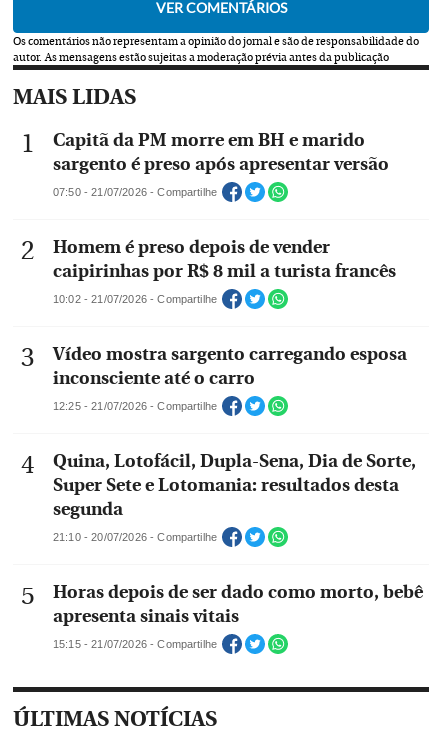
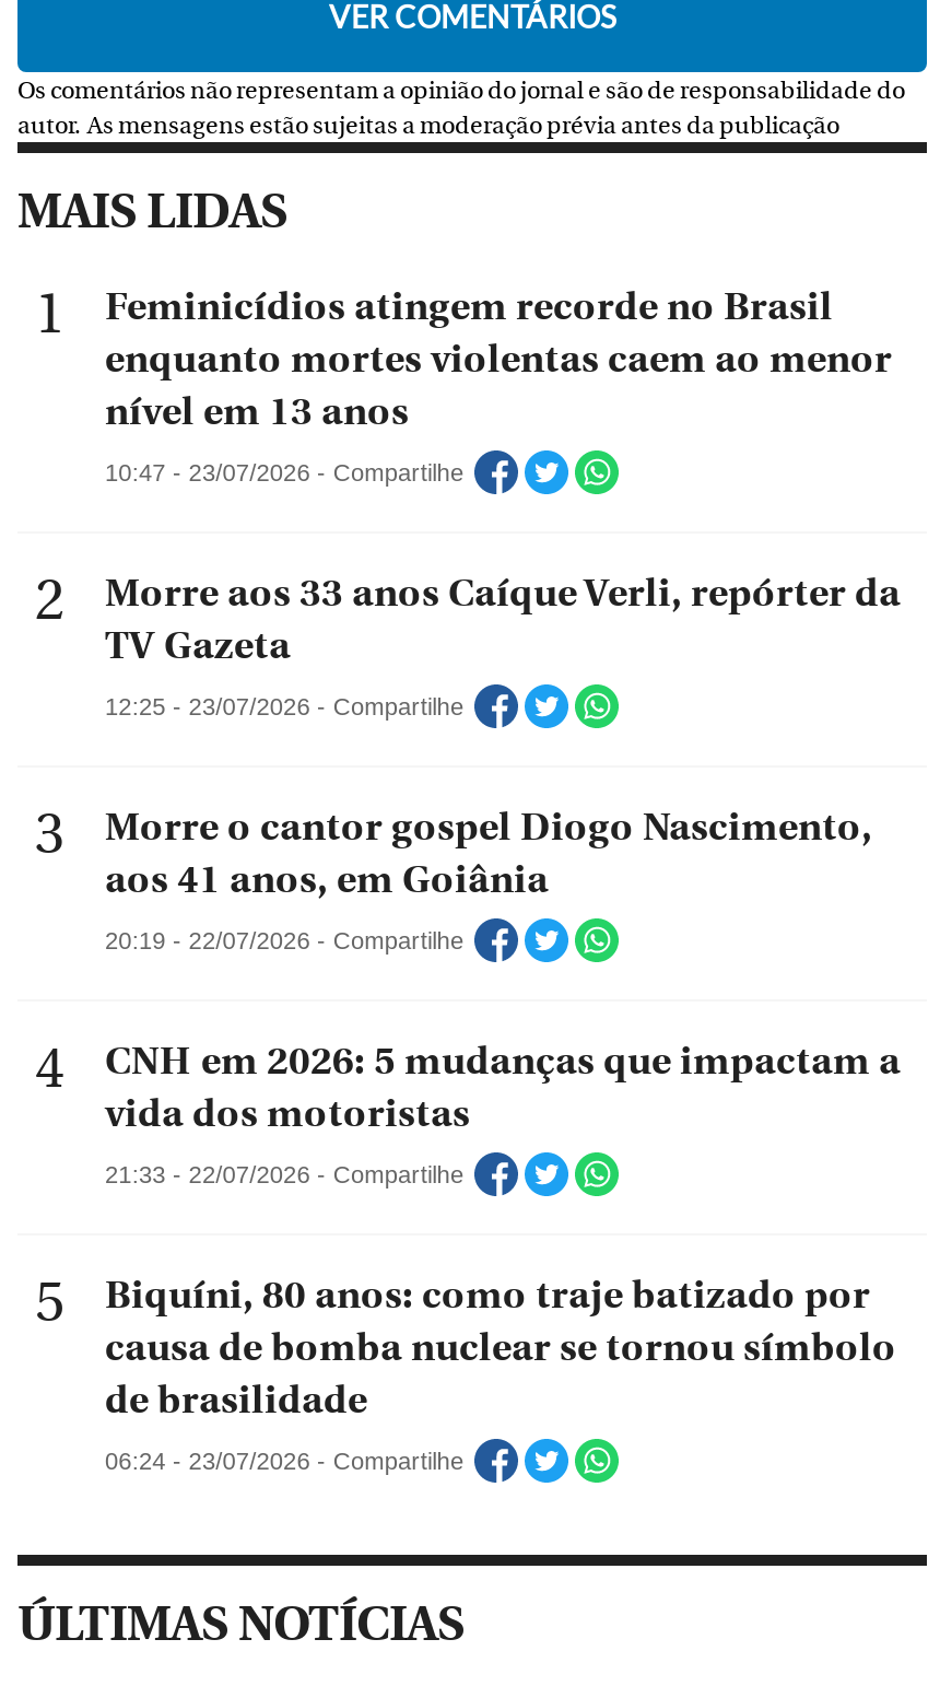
[53,130,389,175] Capitã da PM morre em BH e marido | sargento é preso após apresentar versão -> [105,284,892,435] Feminicídios atingem recorde no Brasil | enquanto mortes violentas caem ao menor | nível em 13 anos
[53,186,217,198] 07:50 - 21/07/2026 - Compartilhe -> [105,460,464,486] 10:47 - 23/07/2026 - Compartilhe
[53,237,396,282] Homem é preso depois de vender | caipirinhas por R$ 8 mil a turista francês -> [105,571,901,669] Morre aos 33 anos Caíque Verli, repórter da | TV Gazeta
[53,293,217,305] 10:02 - 21/07/2026 - Compartilhe -> [105,694,464,720] 12:25 - 23/07/2026 - Compartilhe
[53,344,407,389] Vídeo mostra sargento carregando esposa | inconsciente até o carro -> [105,805,872,903] Morre o cantor gospel Diogo Nascimento, | aos 41 anos, em Goiânia
[53,400,217,412] 12:25 - 21/07/2026 - Compartilhe -> [105,928,464,954] 20:19 - 22/07/2026 - Compartilhe
[53,451,416,520] Quina, Lotofácil, Dupla-Sena, Dia de Sorte, | Super Sete e Lotomania: resultados desta | segunda -> [105,1038,901,1137] CNH em 2026: 5 mudanças que impactam a | vida dos motoristas
[53,531,217,543] 21:10 - 20/07/2026 - Compartilhe -> [105,1162,464,1188] 21:33 - 22/07/2026 - Compartilhe
[53,582,423,627] Horas depois de ser dado como morto, bebê | apresenta sinais vitais -> [105,1272,896,1423] Biquíni, 80 anos: como traje batizado por | causa de bomba nuclear se tornou símbolo | de brasilidade
[53,638,217,650] 15:15 - 21/07/2026 - Compartilhe -> [105,1449,464,1475] 06:24 - 23/07/2026 - Compartilhe

